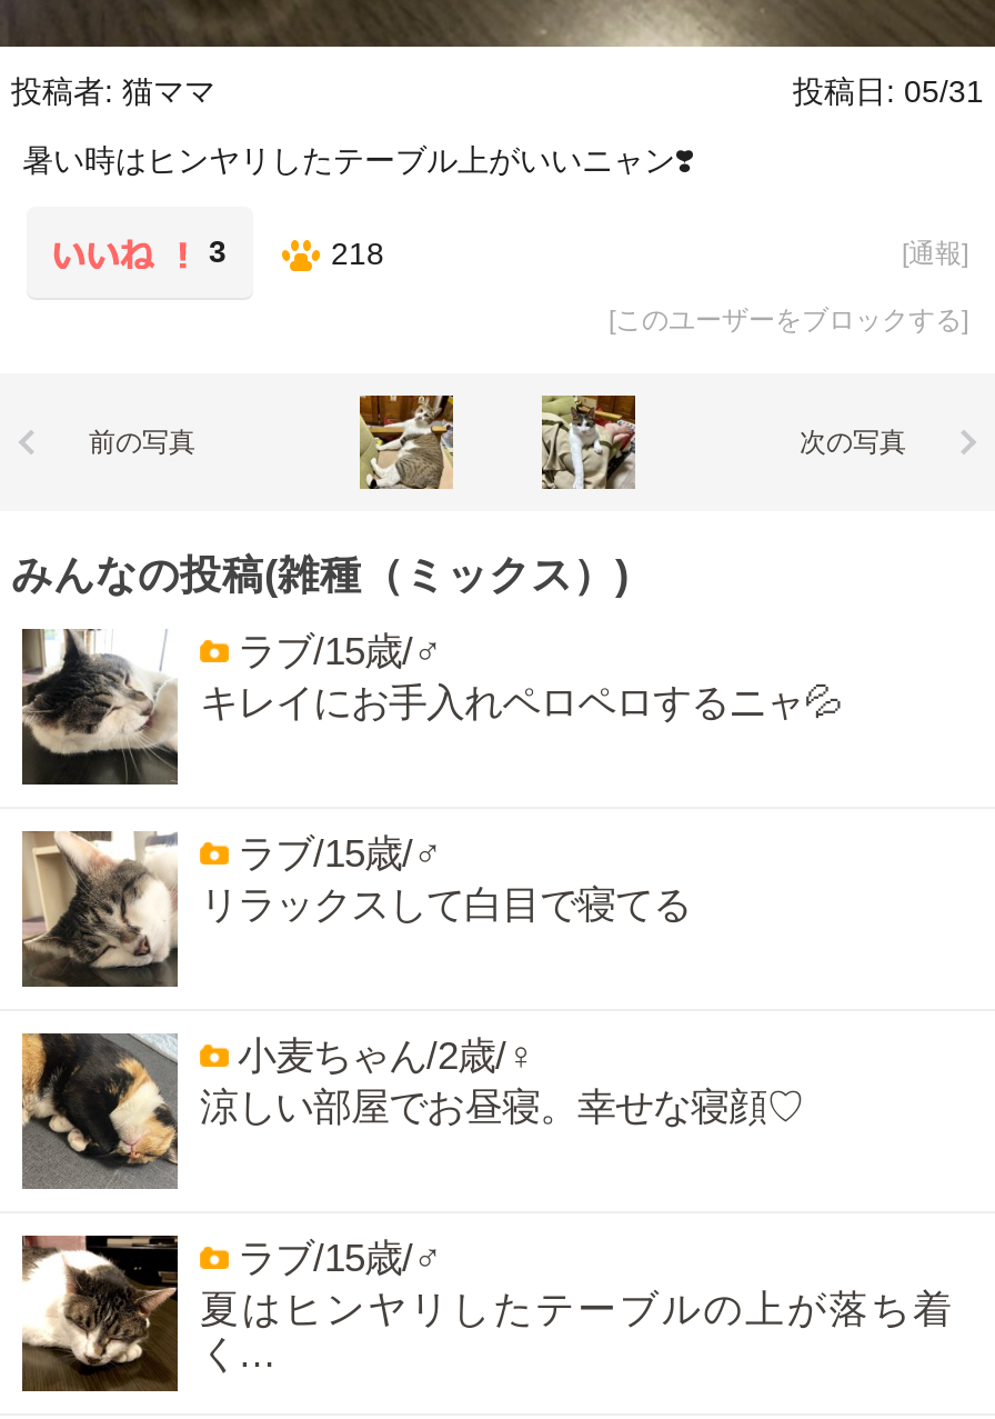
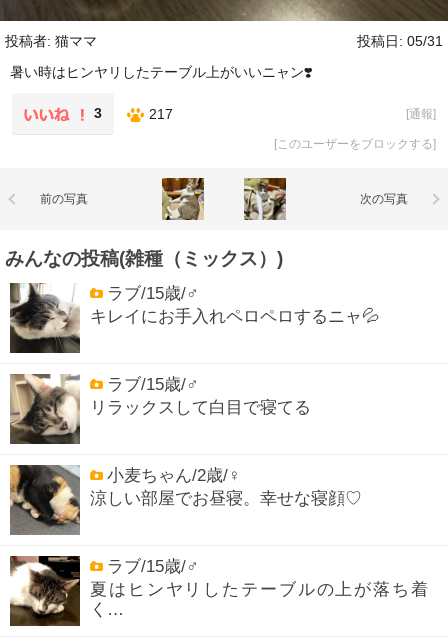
[331,236,384,271] 218 -> [149,106,173,122] 217

